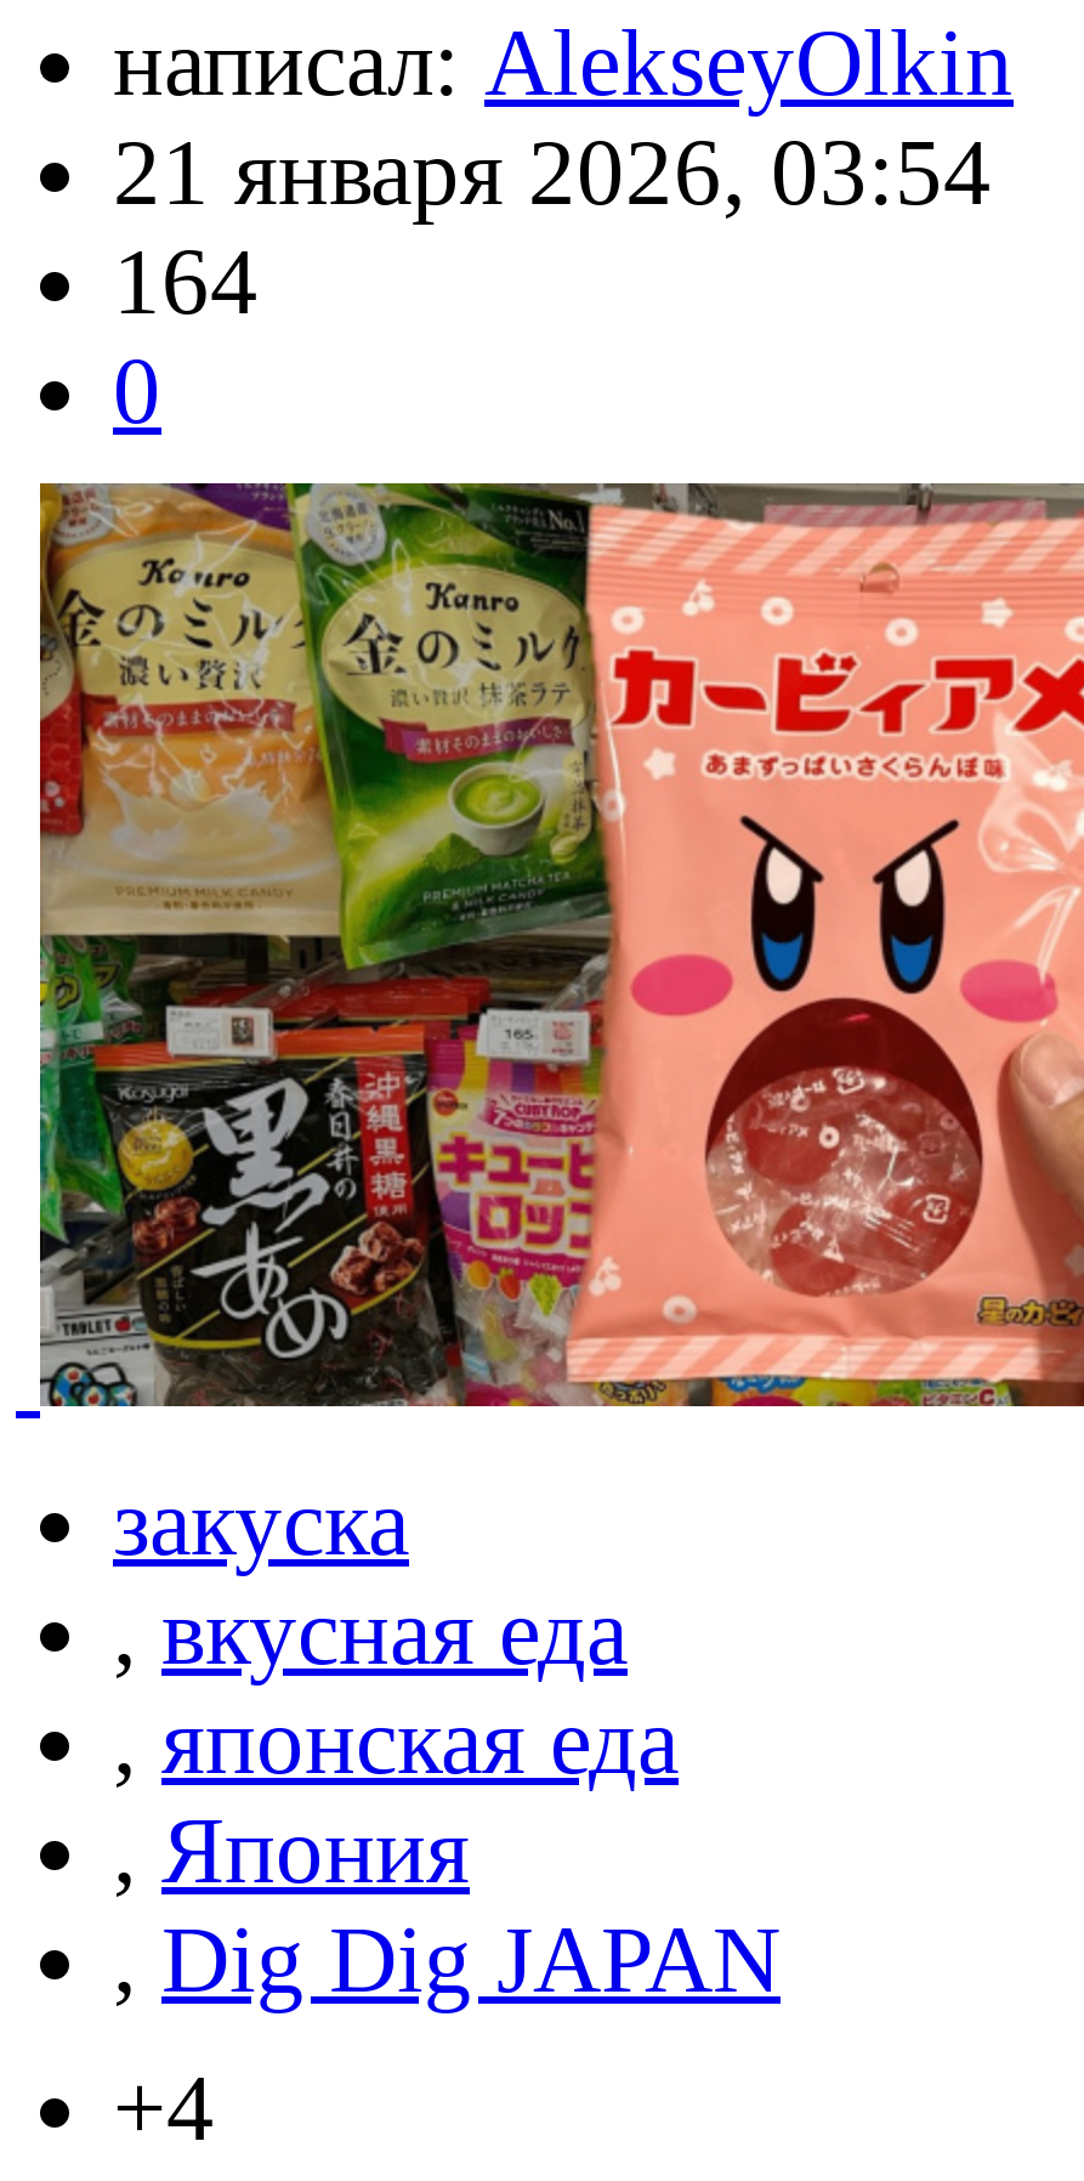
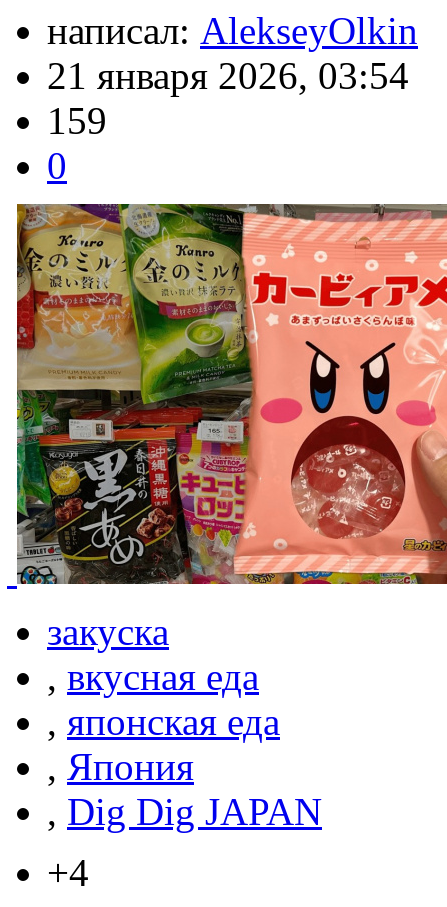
[113,229,259,334] 164 -> [47,99,107,142] 159

